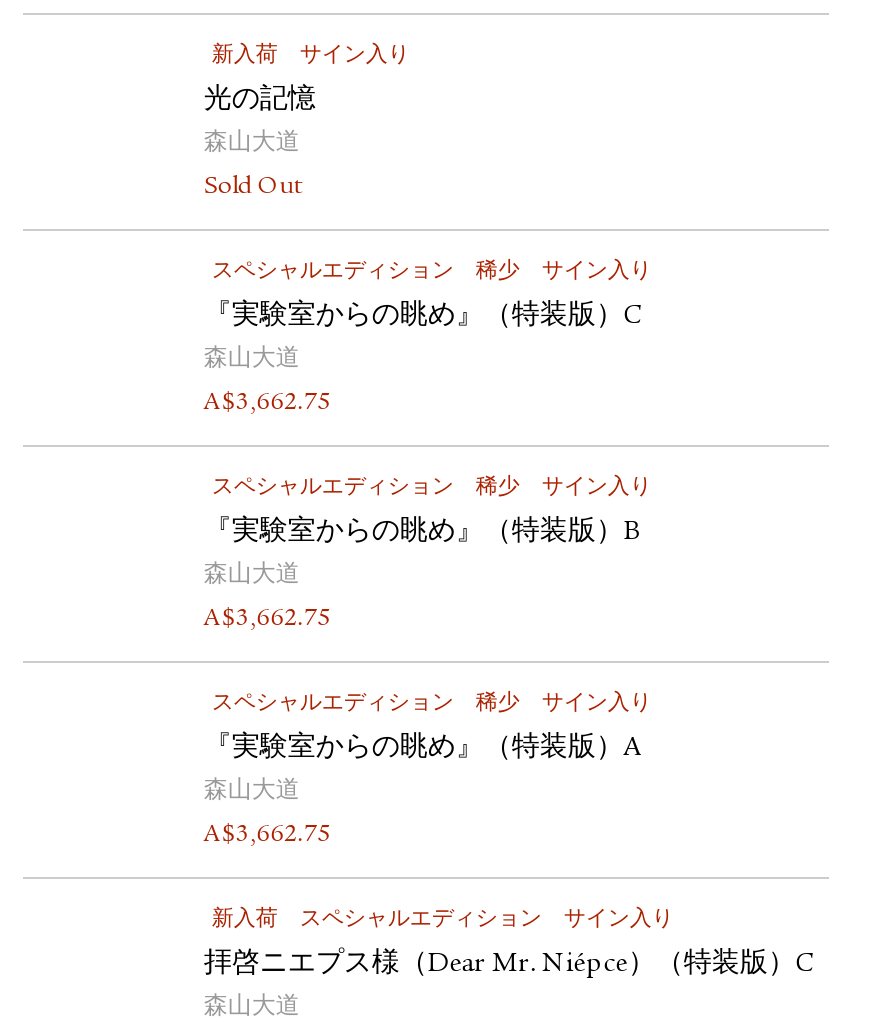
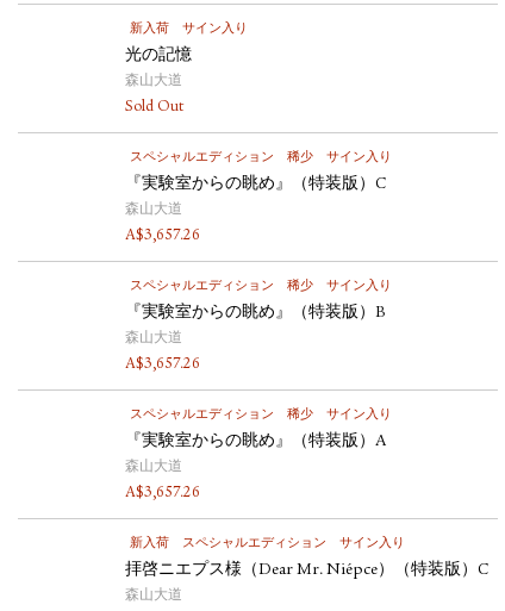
[204,392,332,418] A$3,662.75 -> [126,229,201,245] A$3,657.26
[204,608,332,634] A$3,662.75 -> [126,358,201,373] A$3,657.26
[204,824,332,850] A$3,662.75 -> [126,486,201,502] A$3,657.26

